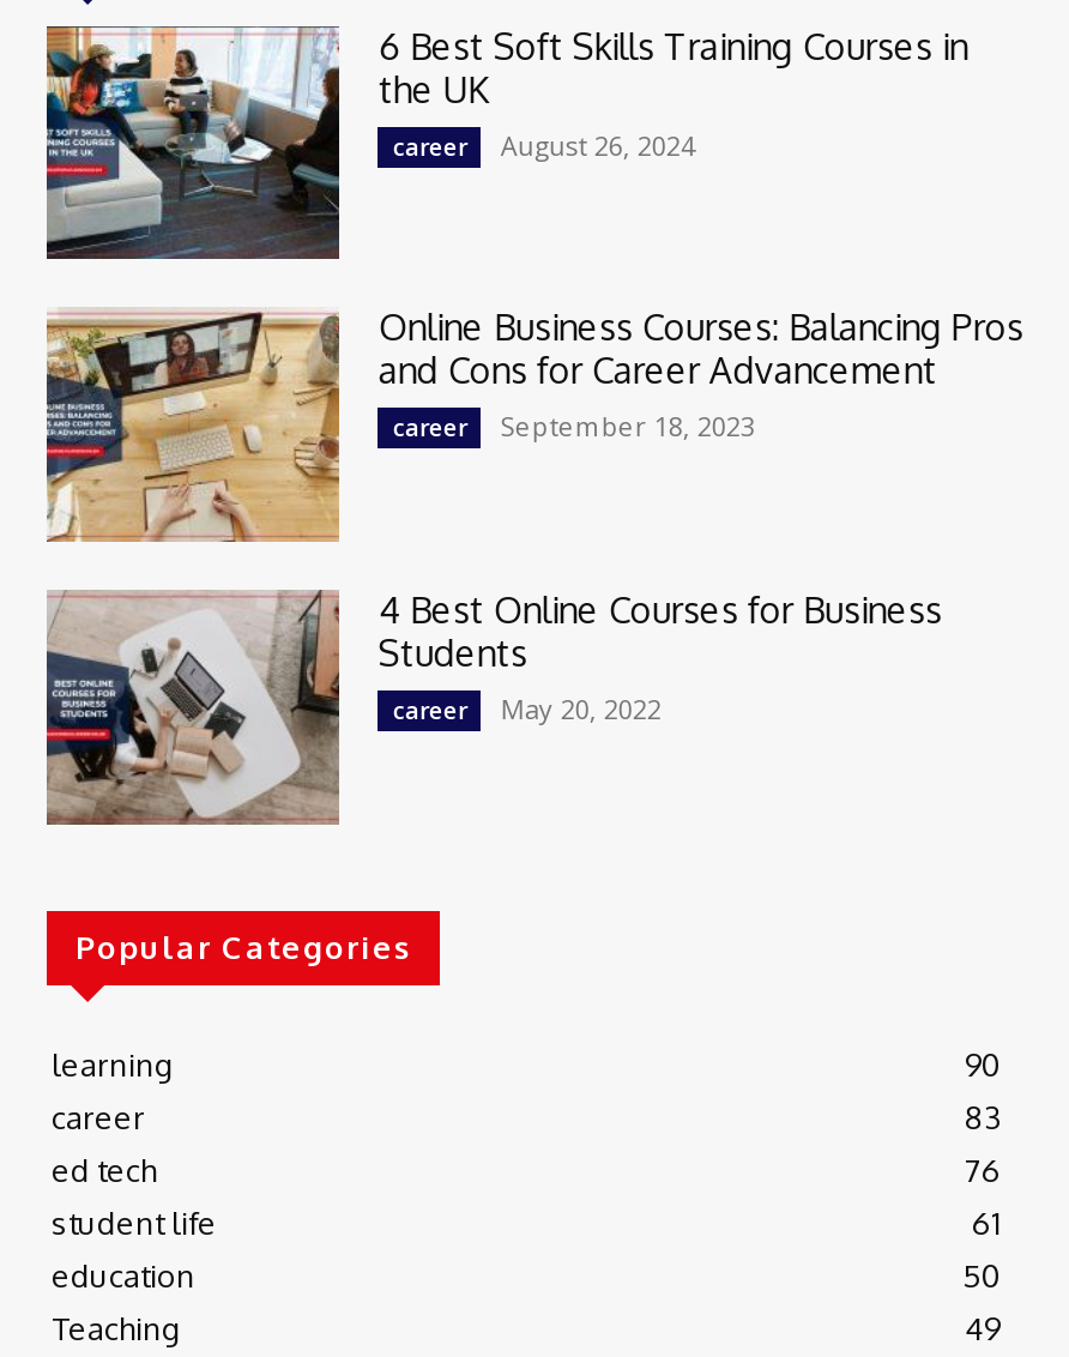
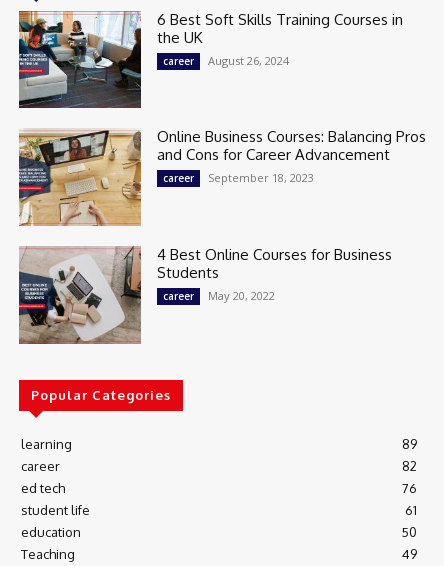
[965,1046,1001,1084] 90 -> [402,436,417,452] 89
[965,1099,1001,1137] 83 -> [402,458,417,474] 82

